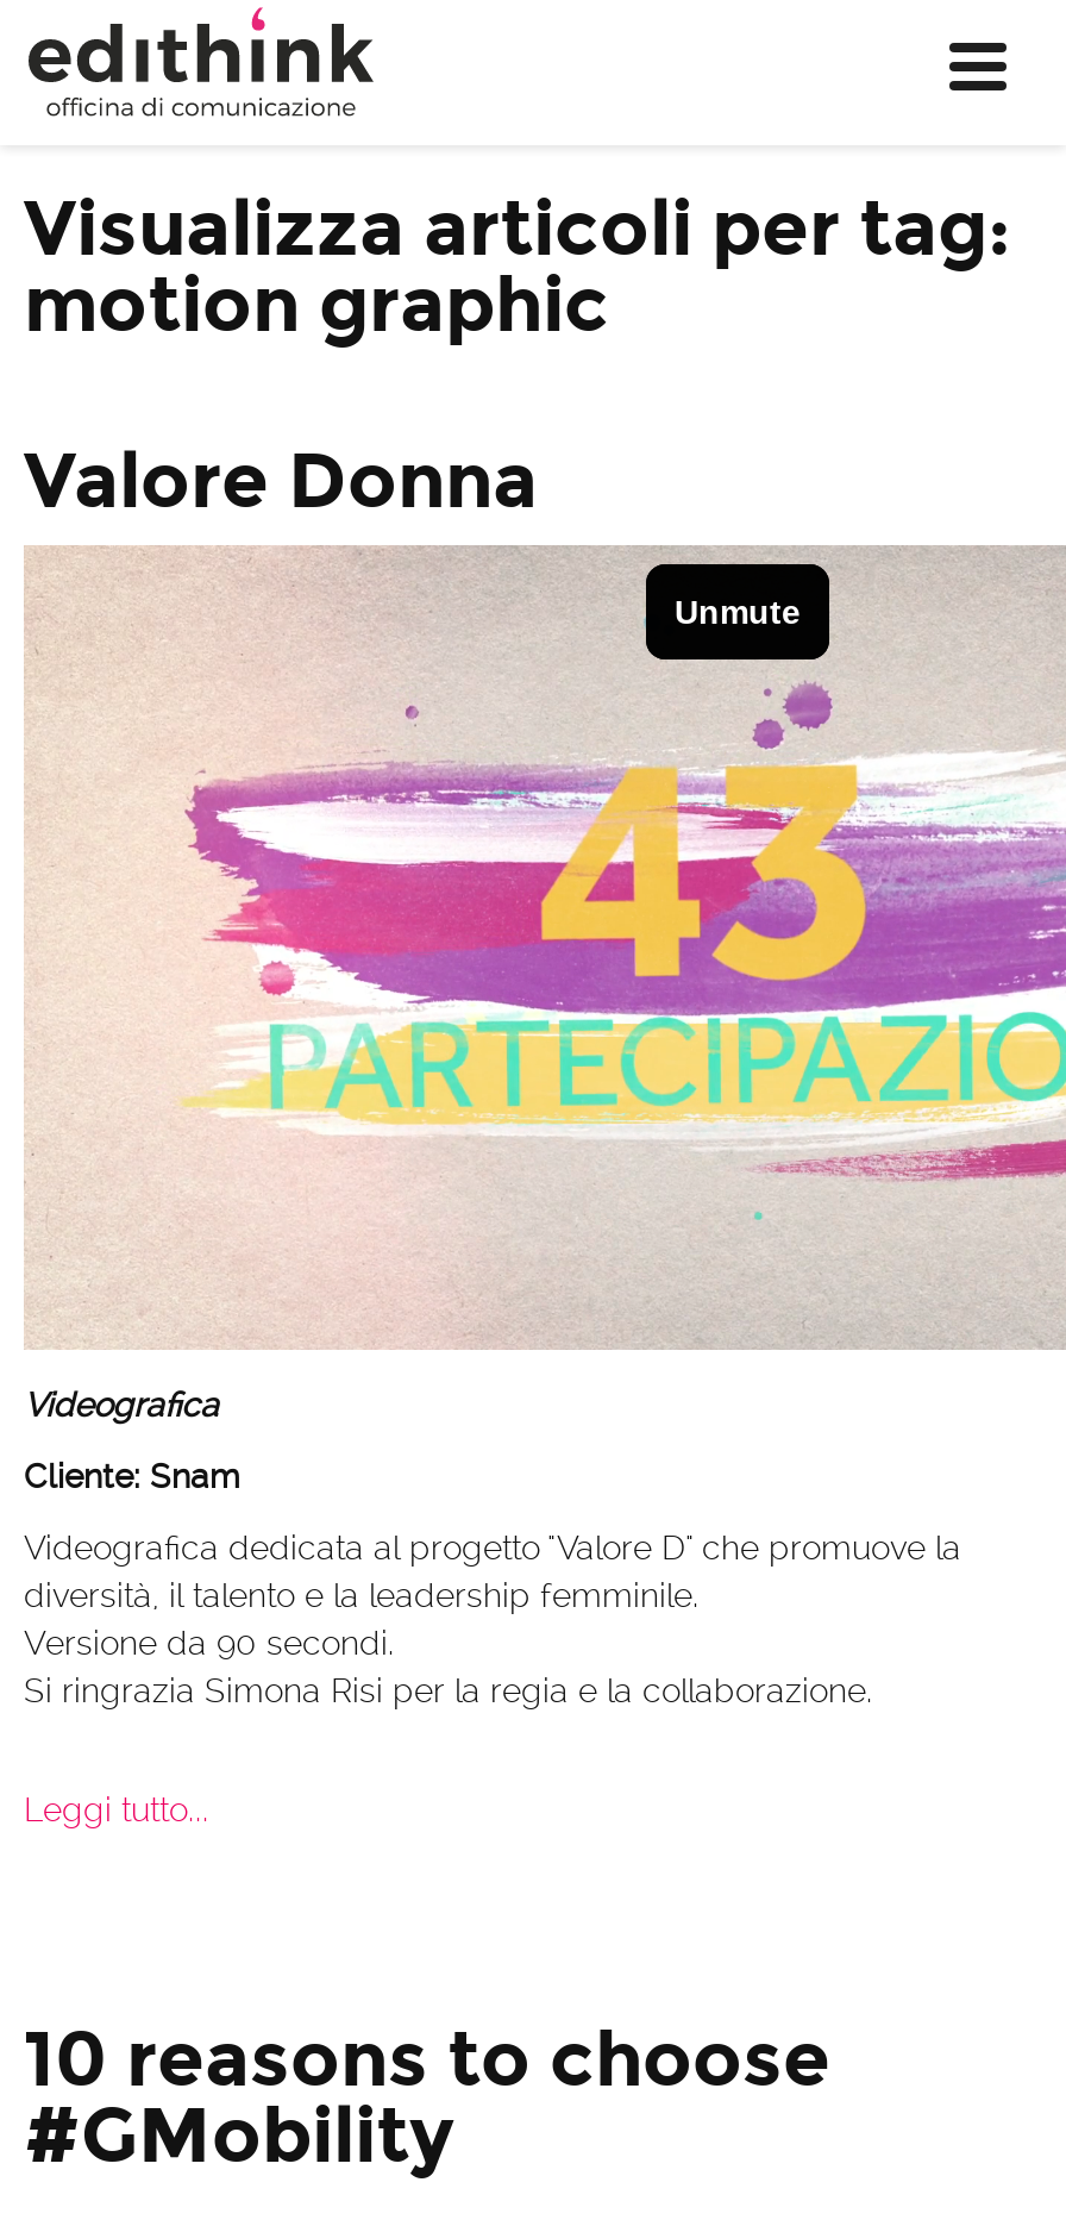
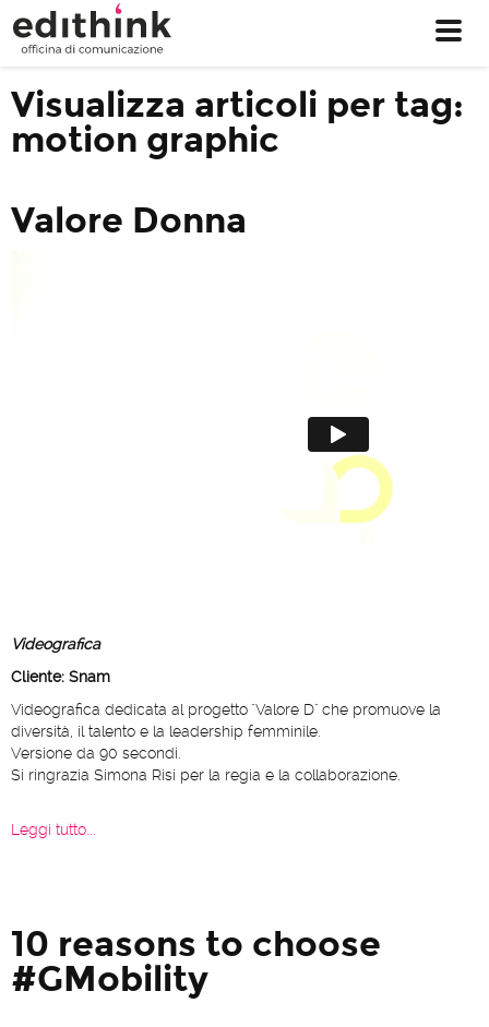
[24,545,1059,1350] [image] -> none

